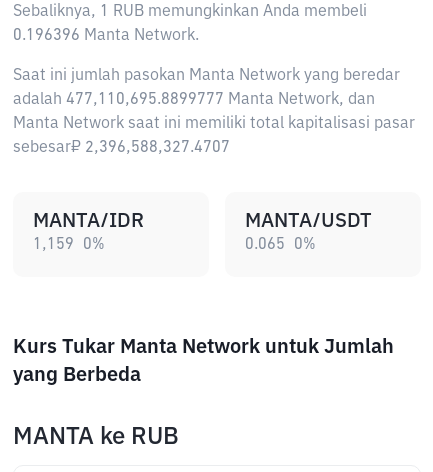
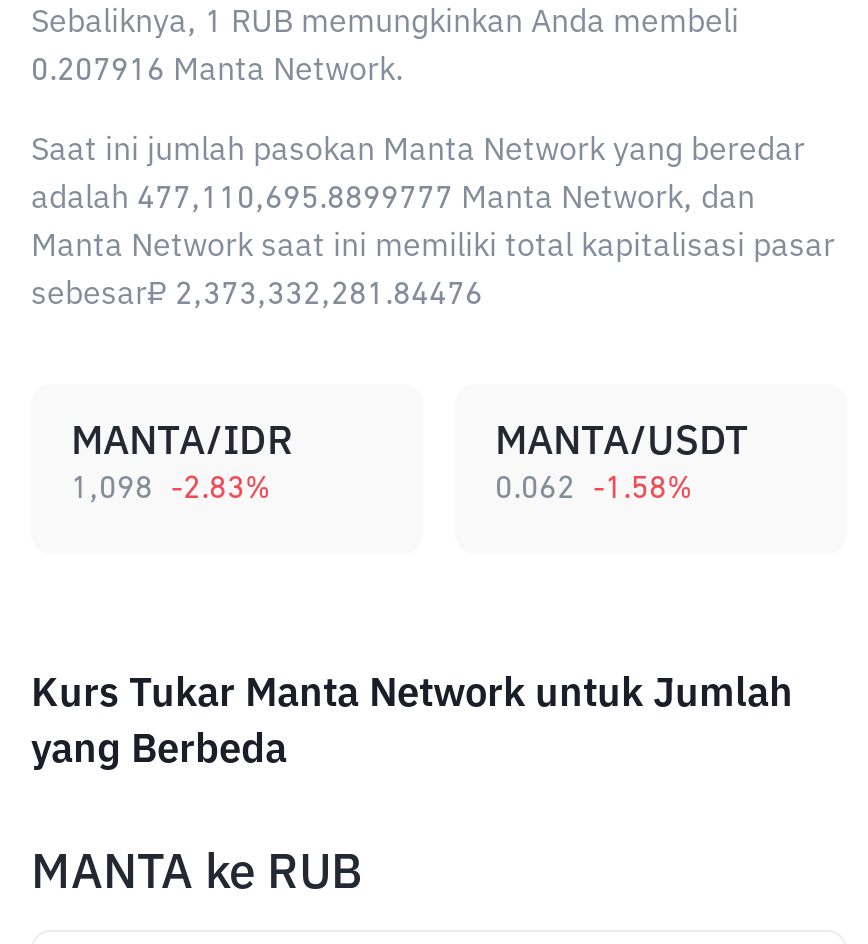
[13,28,199,44] 0.196396 Manta Network. -> [31,56,403,88] 0.207916 Manta Network.
[13,140,230,156] sebesar₽ 2,396,588,327.4707 -> [31,280,483,312] sebesar₽ 2,373,332,281.84476
[33,237,105,253] 1,159 0% -> [71,474,271,506] 1,098 -2.83%
[245,237,316,253] 0.065 0% -> [495,474,693,506] 0.062 -1.58%

